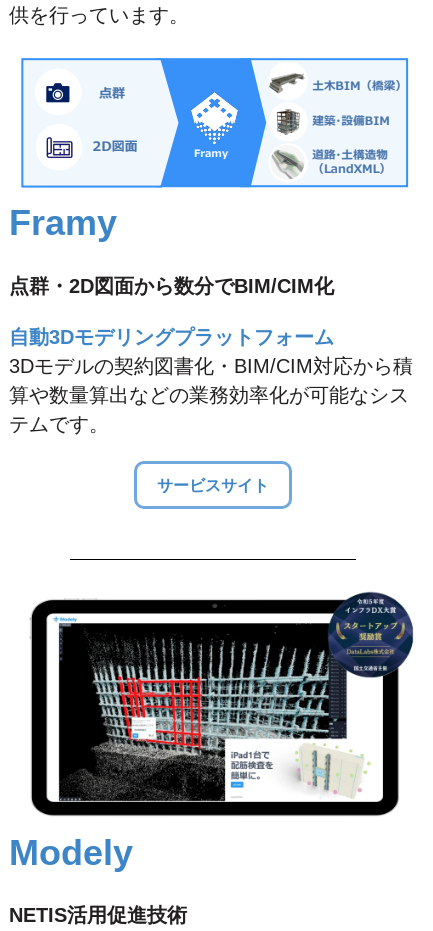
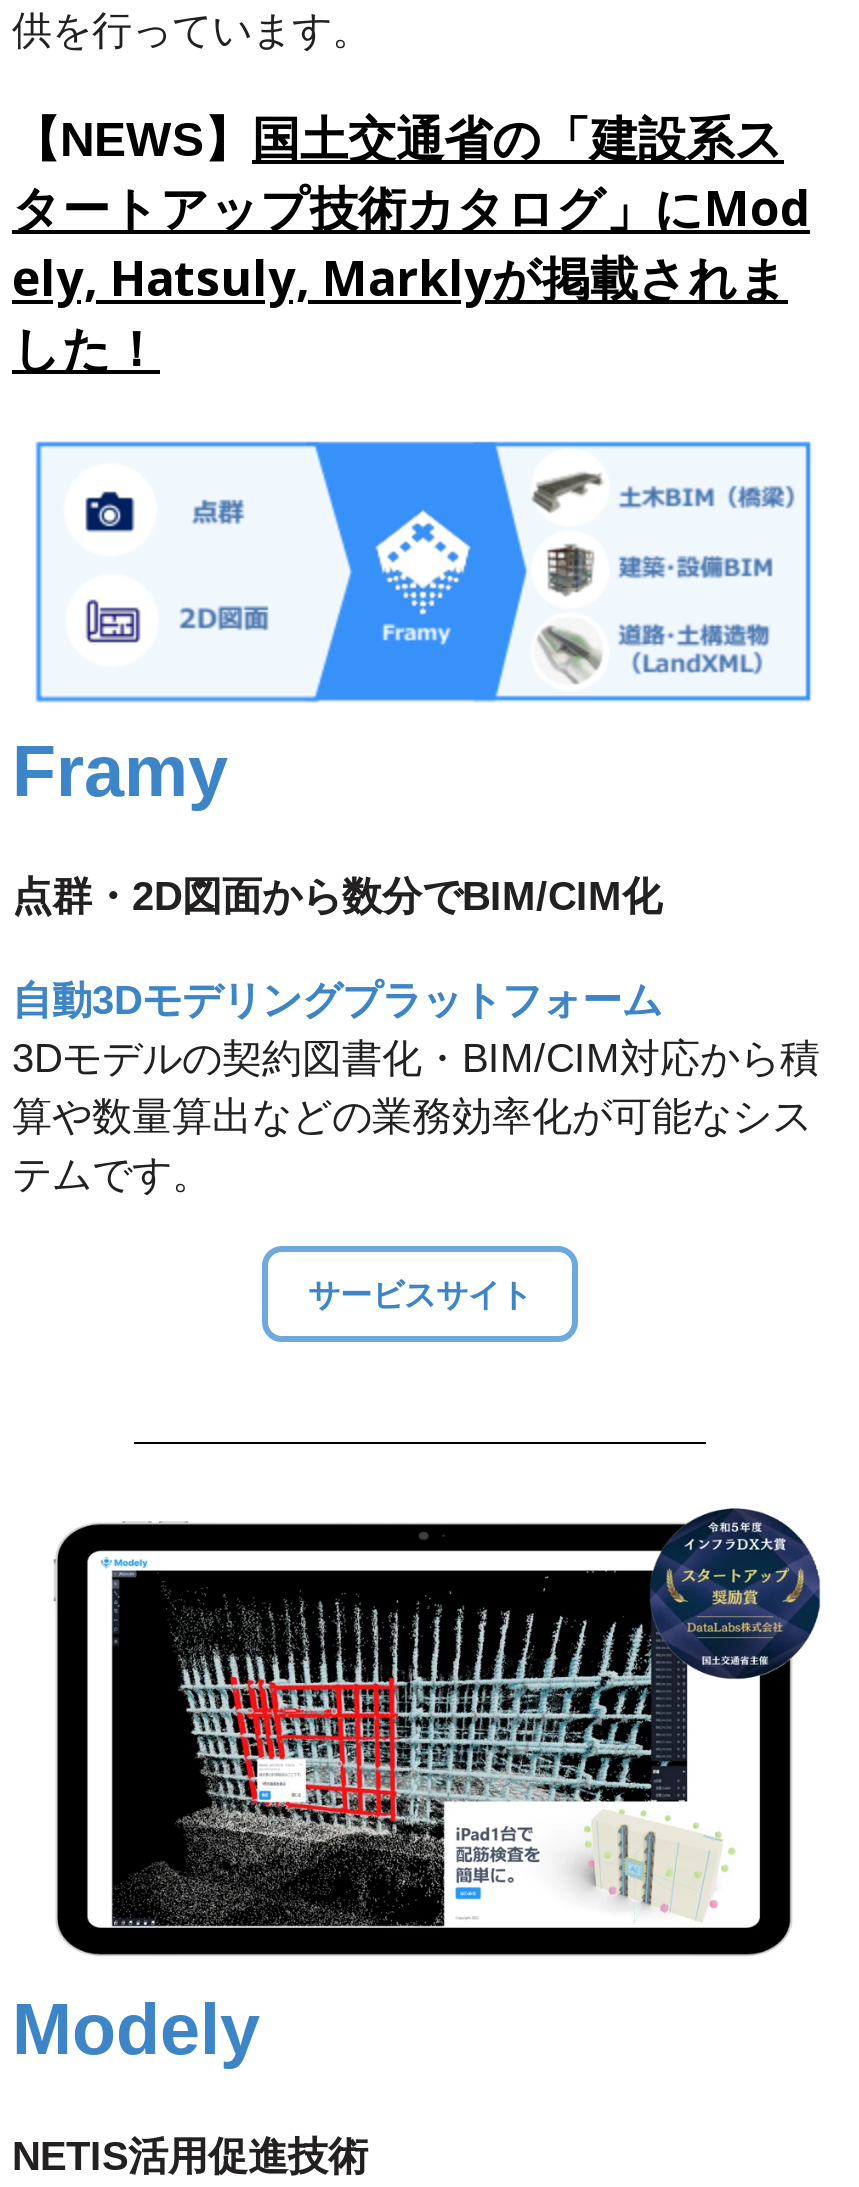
none -> [12,105,810,381] 【NEWS】国土交通省の「建設系ス | タートアップ技術カタログ」にMod | ely, Hatsuly, Marklyが掲載されま | した！

